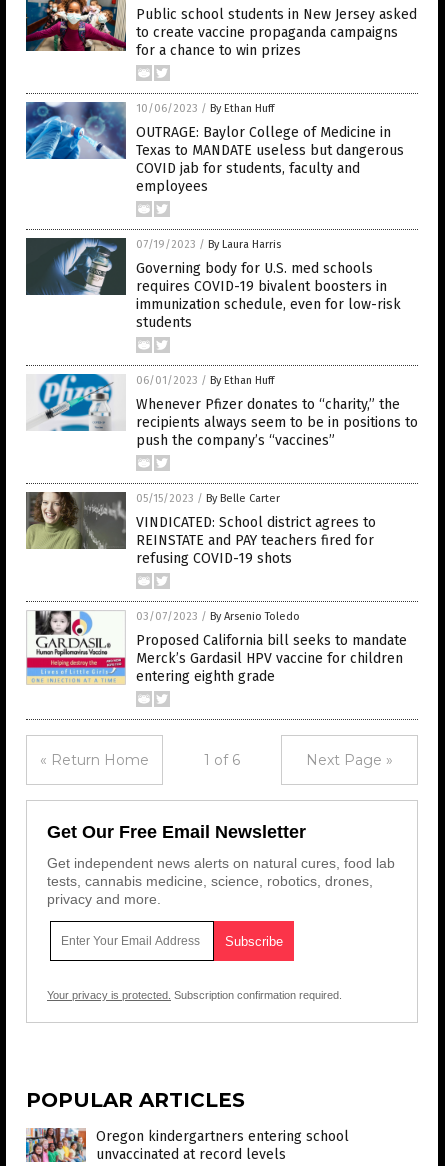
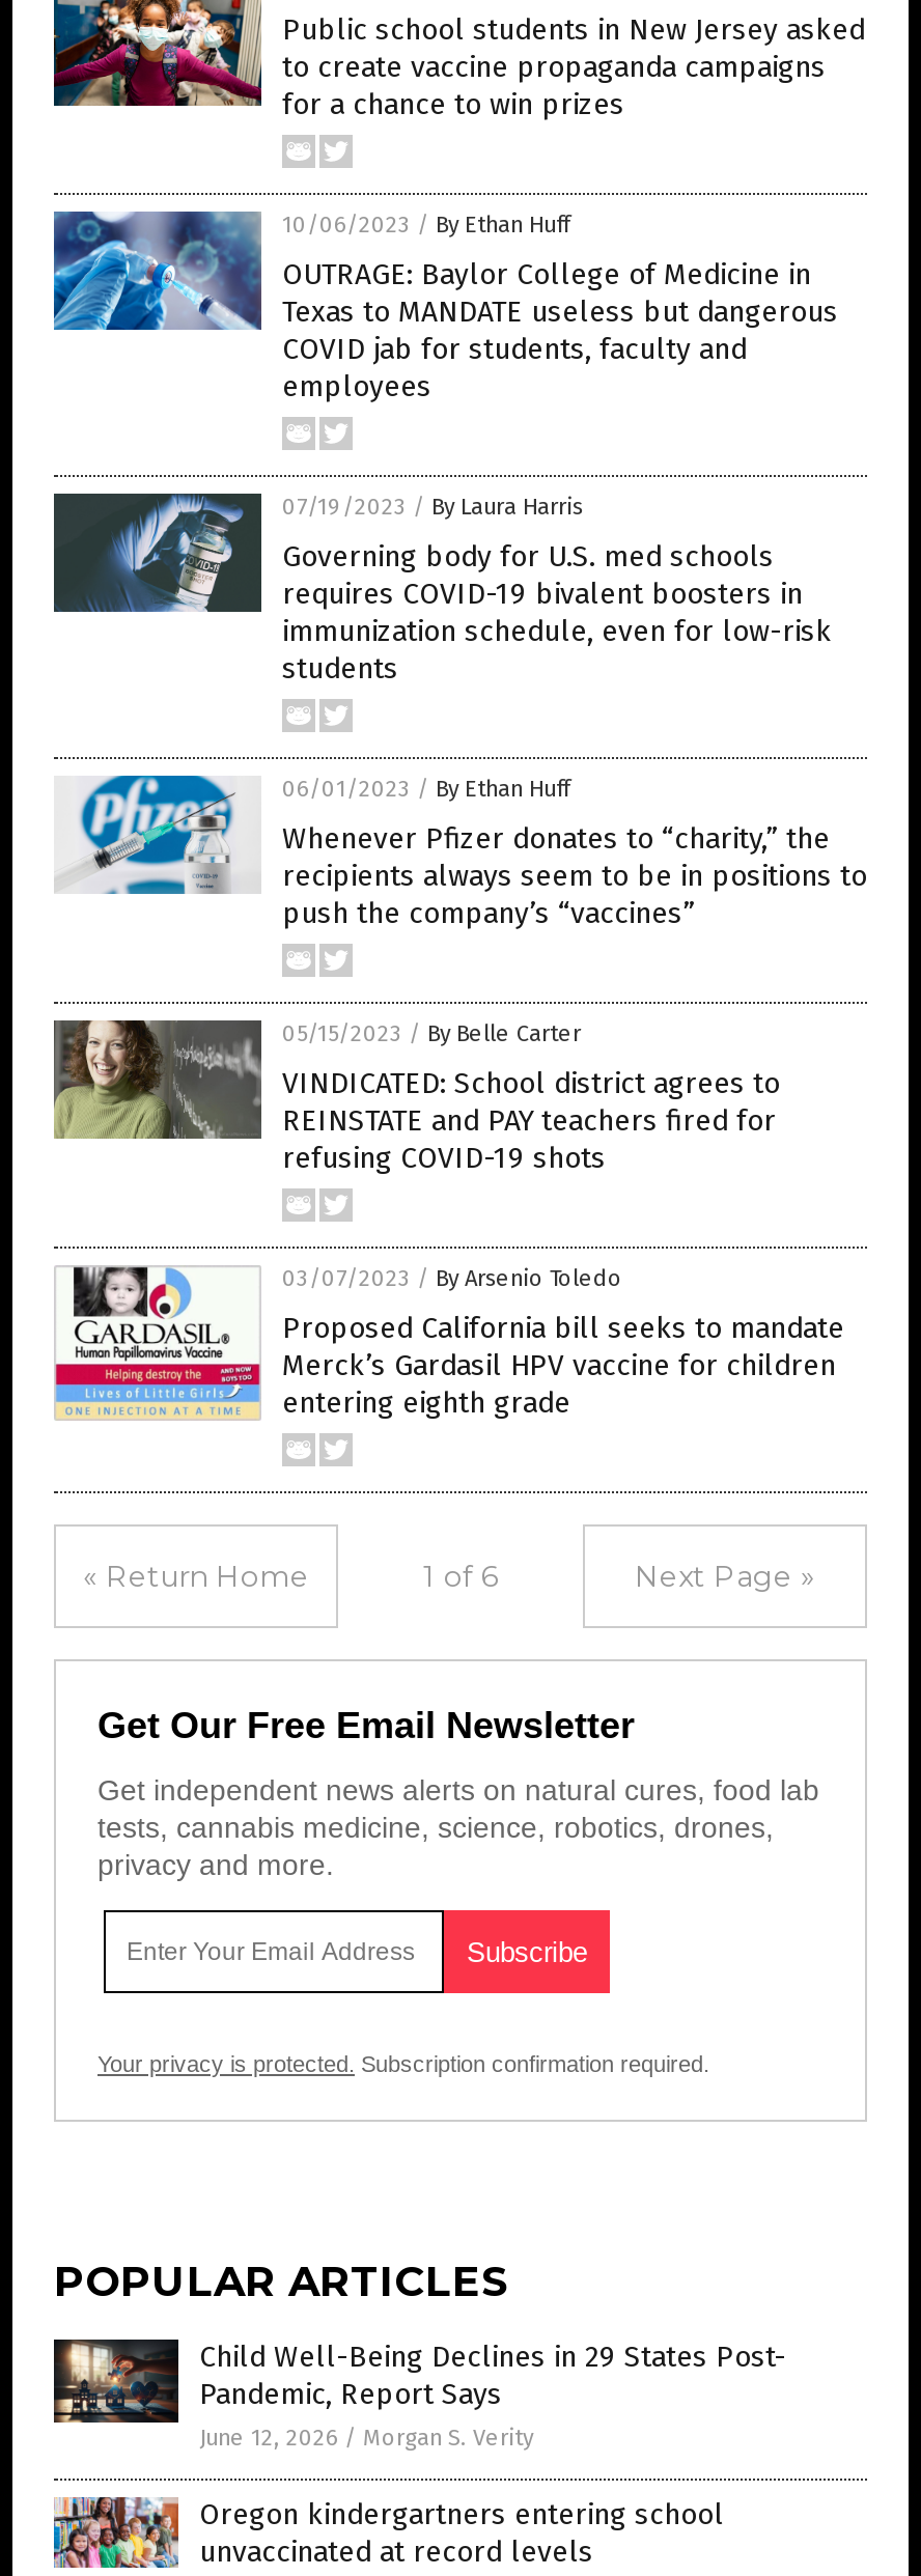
none -> [52,2337,786,2452] [image] | Child Well-Being Declines in 29 States Post- | Pandemic, Report Says | June 12, 2026 / Morgan S. Verity

